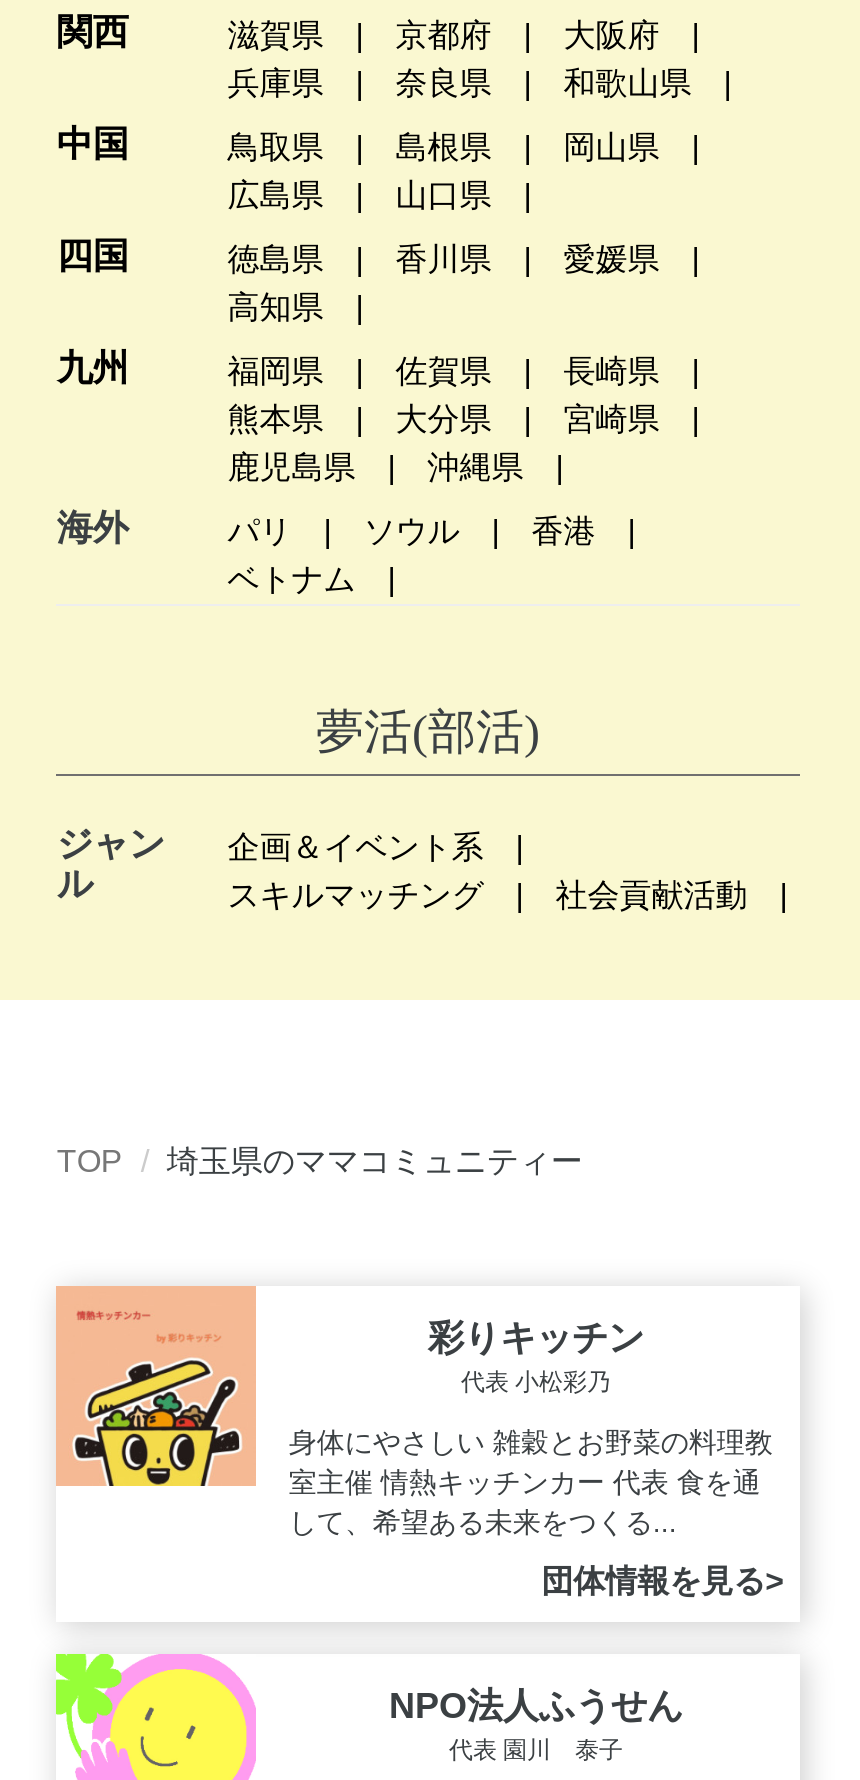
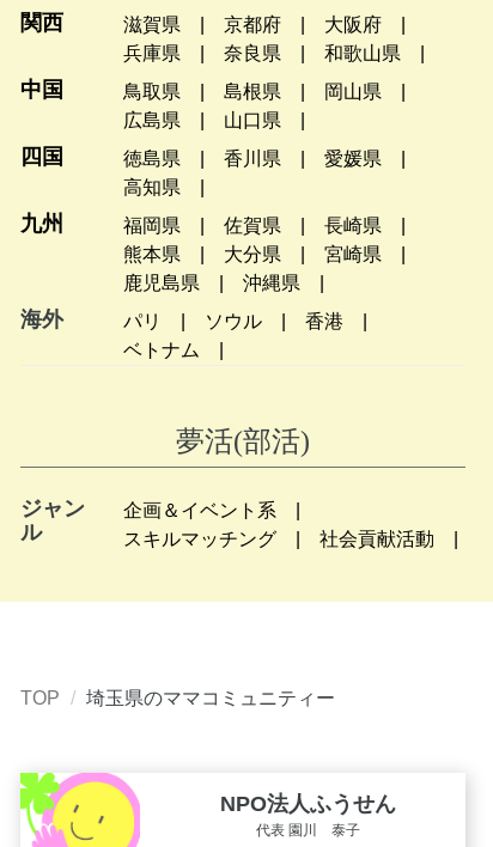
[54,1284,783,1599] [image] | 彩りキッチン | 代表 小松彩乃 | 身体にやさしい 雑穀とお野菜の料理教 | 室主催 情熱キッチンカー 代表 食を通 | して、希望ある未来をつくる... | 団体情報を見る> -> none

